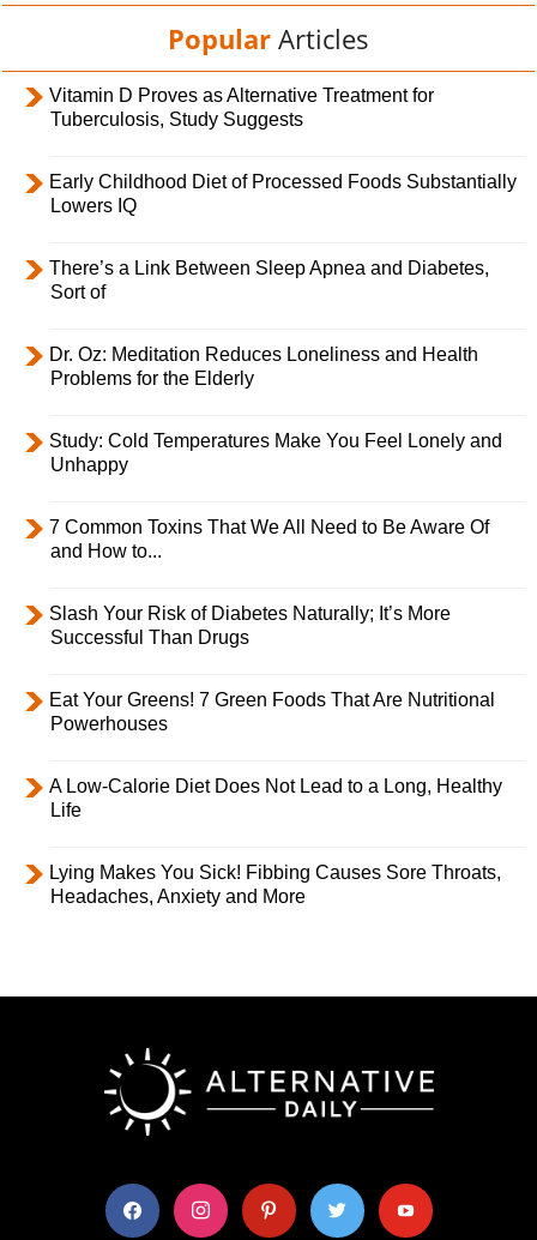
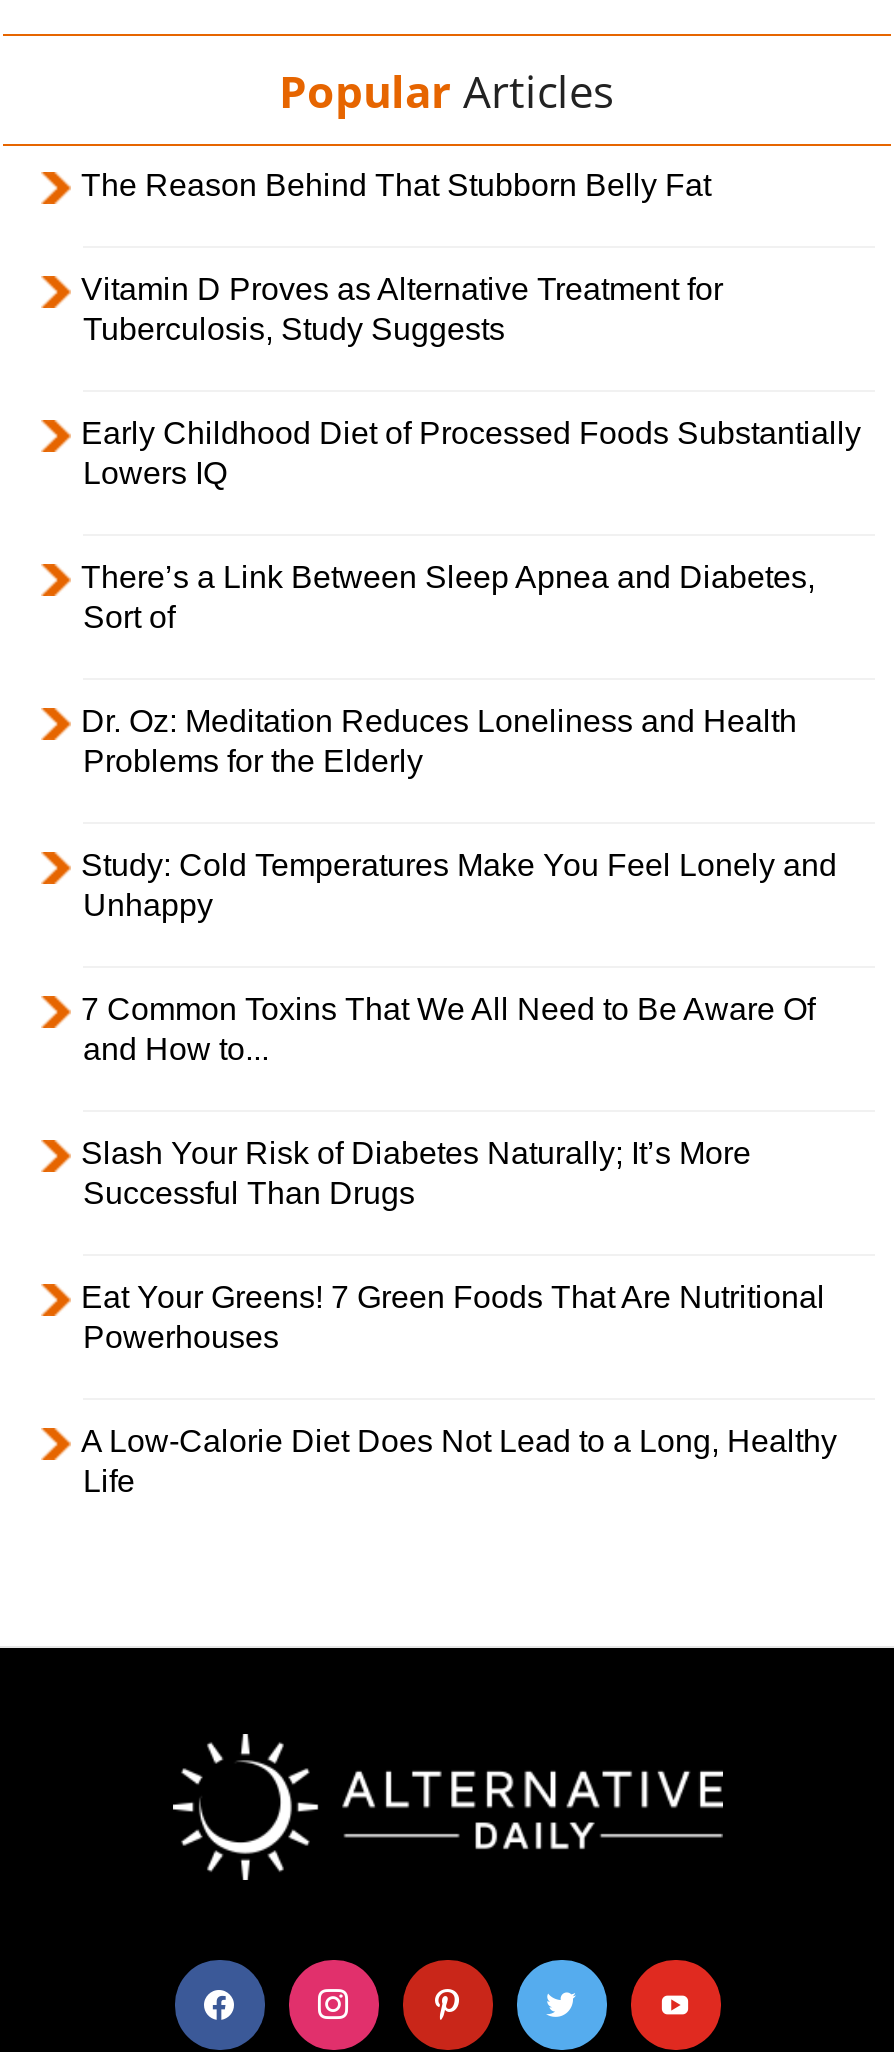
none -> [81,169,711,203] The Reason Behind That Stubborn Belly Fat
moved [49,86,517,821] -> [81,273,861,1499]: Vitamin D Proves as Alternative Treatment for | Tuberculosis, Study Suggests | Early Childhood Diet of Processed Foods Substantially | ... | A Low-Calorie Diet Does Not Lead to a Long, Healthy | Life
[49,863,501,907] Lying Makes You Sick! Fibbing Causes Sore Throats, | Headaches, Anxiety and More -> none

